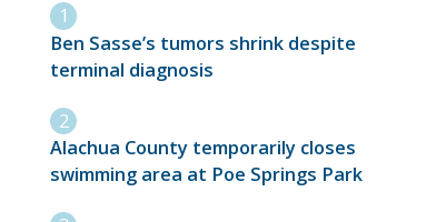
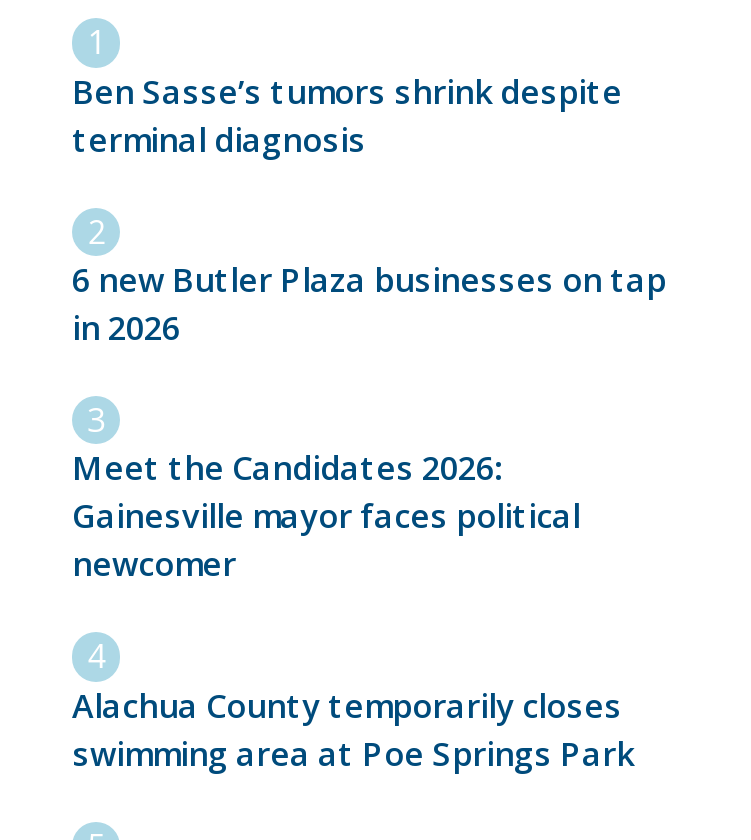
none -> [72,258,666,587] 6 new Butler Plaza businesses on tap | in 2026 | Meet the Candidates 2026: | Gainesville mayor faces political | newcomer

